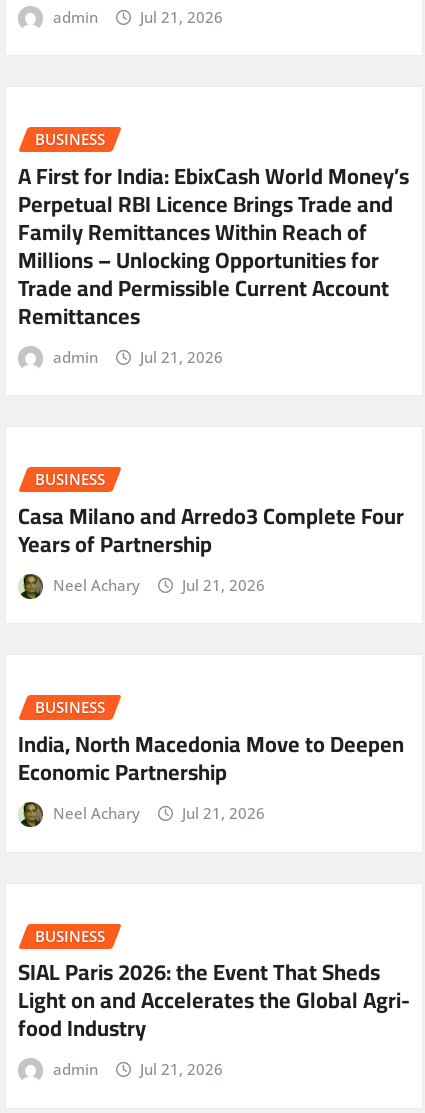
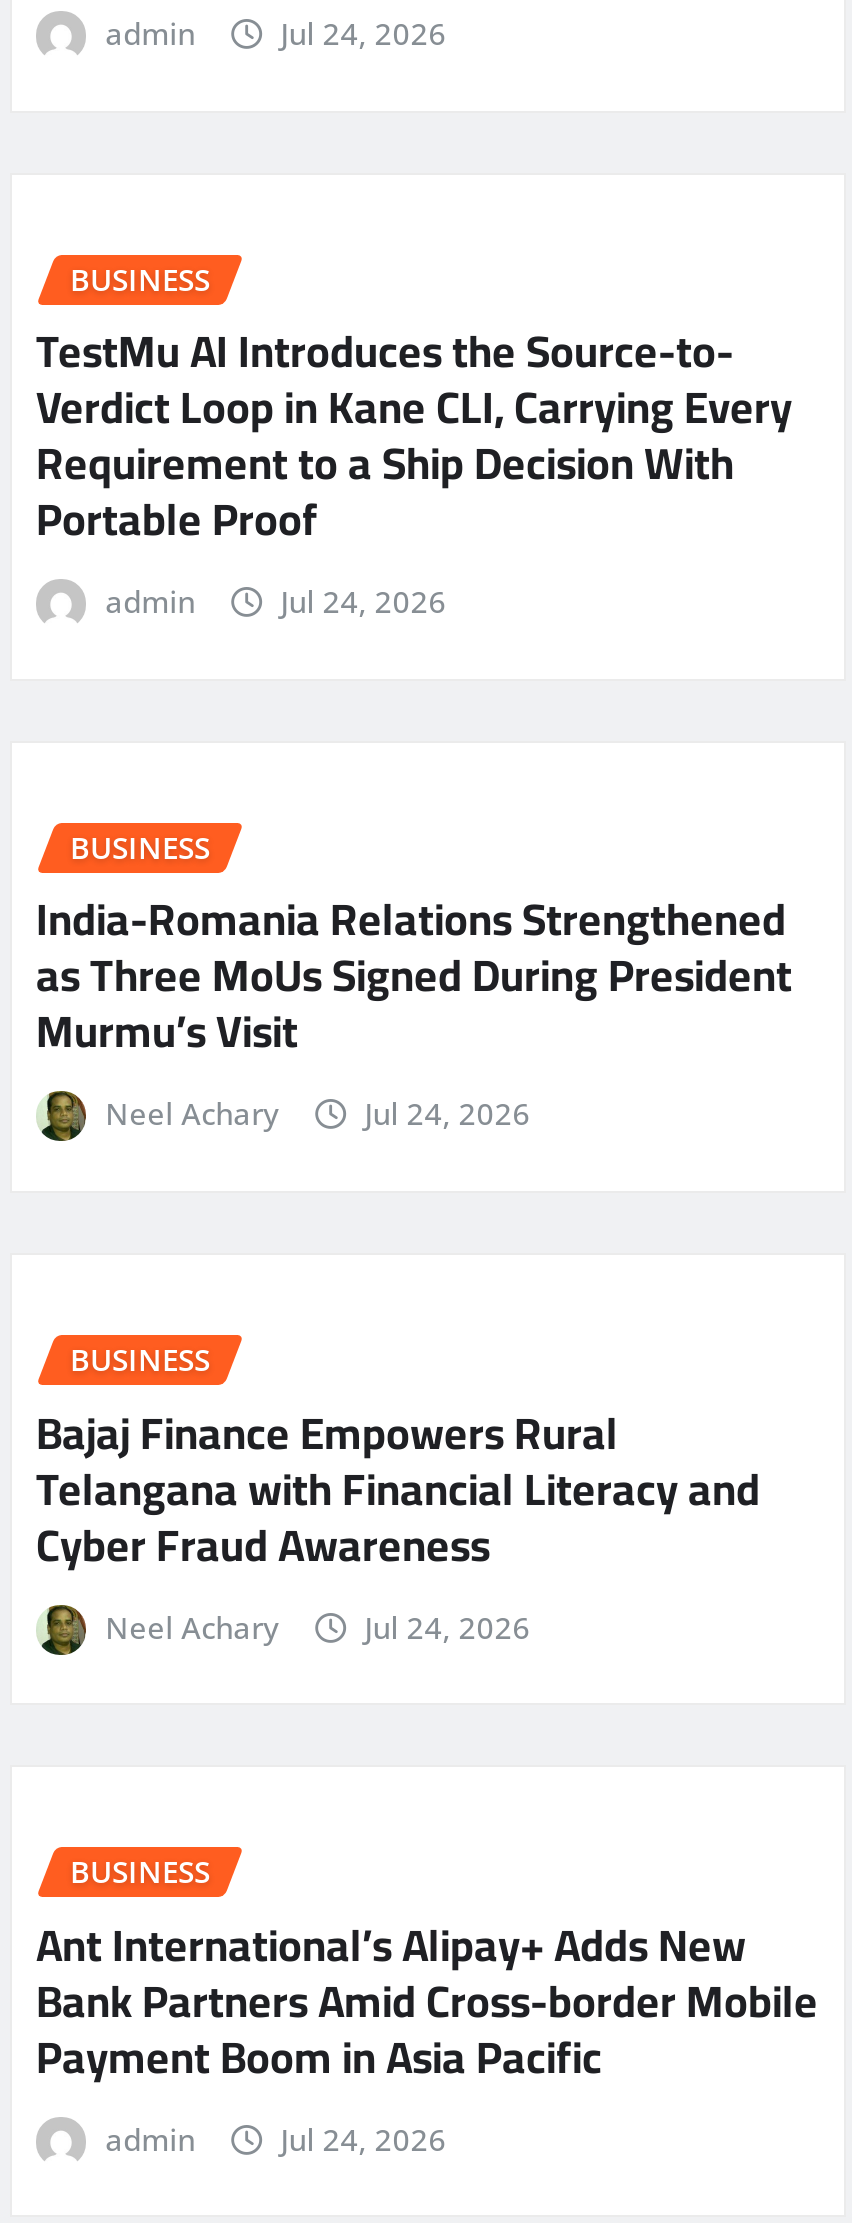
[140,6,223,26] Jul 21, 2026 -> [280,13,446,53] Jul 24, 2026
[18,155,409,337] A First for India: EbixCash World Money’s | Perpetual RBI Licence Brings Trade and | Family Remittances Within Reach of | Millions – Unlocking Opportunities for | Trade and Permissible Current Account | Remittances -> [36,309,792,561] TestMu AI Introduces the Source-to- | Verdict Loop in Kane CLI, Carrying Every | Requirement to a Ship Decision With | Portable Proof
moved [35,347,105,489] -> [70,581,210,867]: admin | BUSINESS
[140,347,223,367] Jul 21, 2026 -> [280,581,446,621] Jul 24, 2026
[18,495,404,565] Casa Milano and Arredo3 Complete Four | Years of Partnership -> [36,878,792,1074] India-Romania Relations Strengthened | as Three MoUs Signed During President | Murmu’s Visit
moved [35,575,140,717] -> [70,1094,279,1379]: Neel Achary | BUSINESS
[182,575,265,595] Jul 21, 2026 -> [364,1094,530,1134] Jul 24, 2026
[18,723,404,793] India, North Macedonia Move to Deepen | Economic Partnership -> [36,1390,760,1586] Bajaj Finance Empowers Rural | Telangana with Financial Literacy and | Cyber Fraud Awareness
[182,803,265,823] Jul 21, 2026 -> [364,1606,530,1646] Jul 24, 2026
[18,951,410,1049] SIAL Paris 2026: the Event That Sheds | Light on and Accelerates the Global Agri- | food Industry -> [36,1902,818,2098] Ant International’s Alipay+ Adds New | Bank Partners Amid Cross-border Mobile | Payment Boom in Asia Pacific
[140,1059,223,1079] Jul 21, 2026 -> [280,2118,446,2158] Jul 24, 2026

